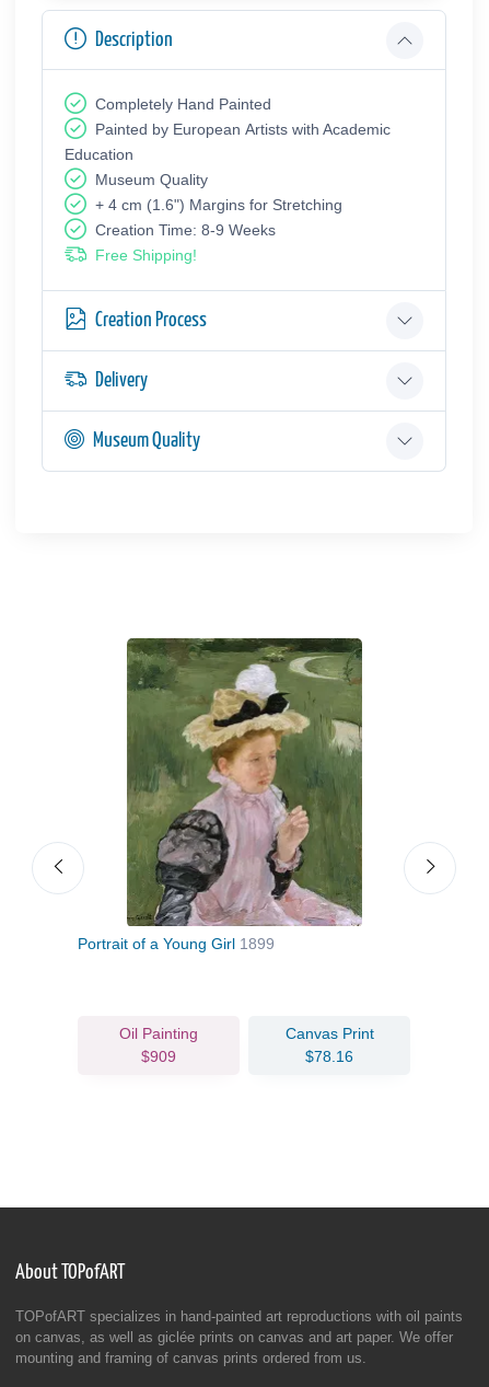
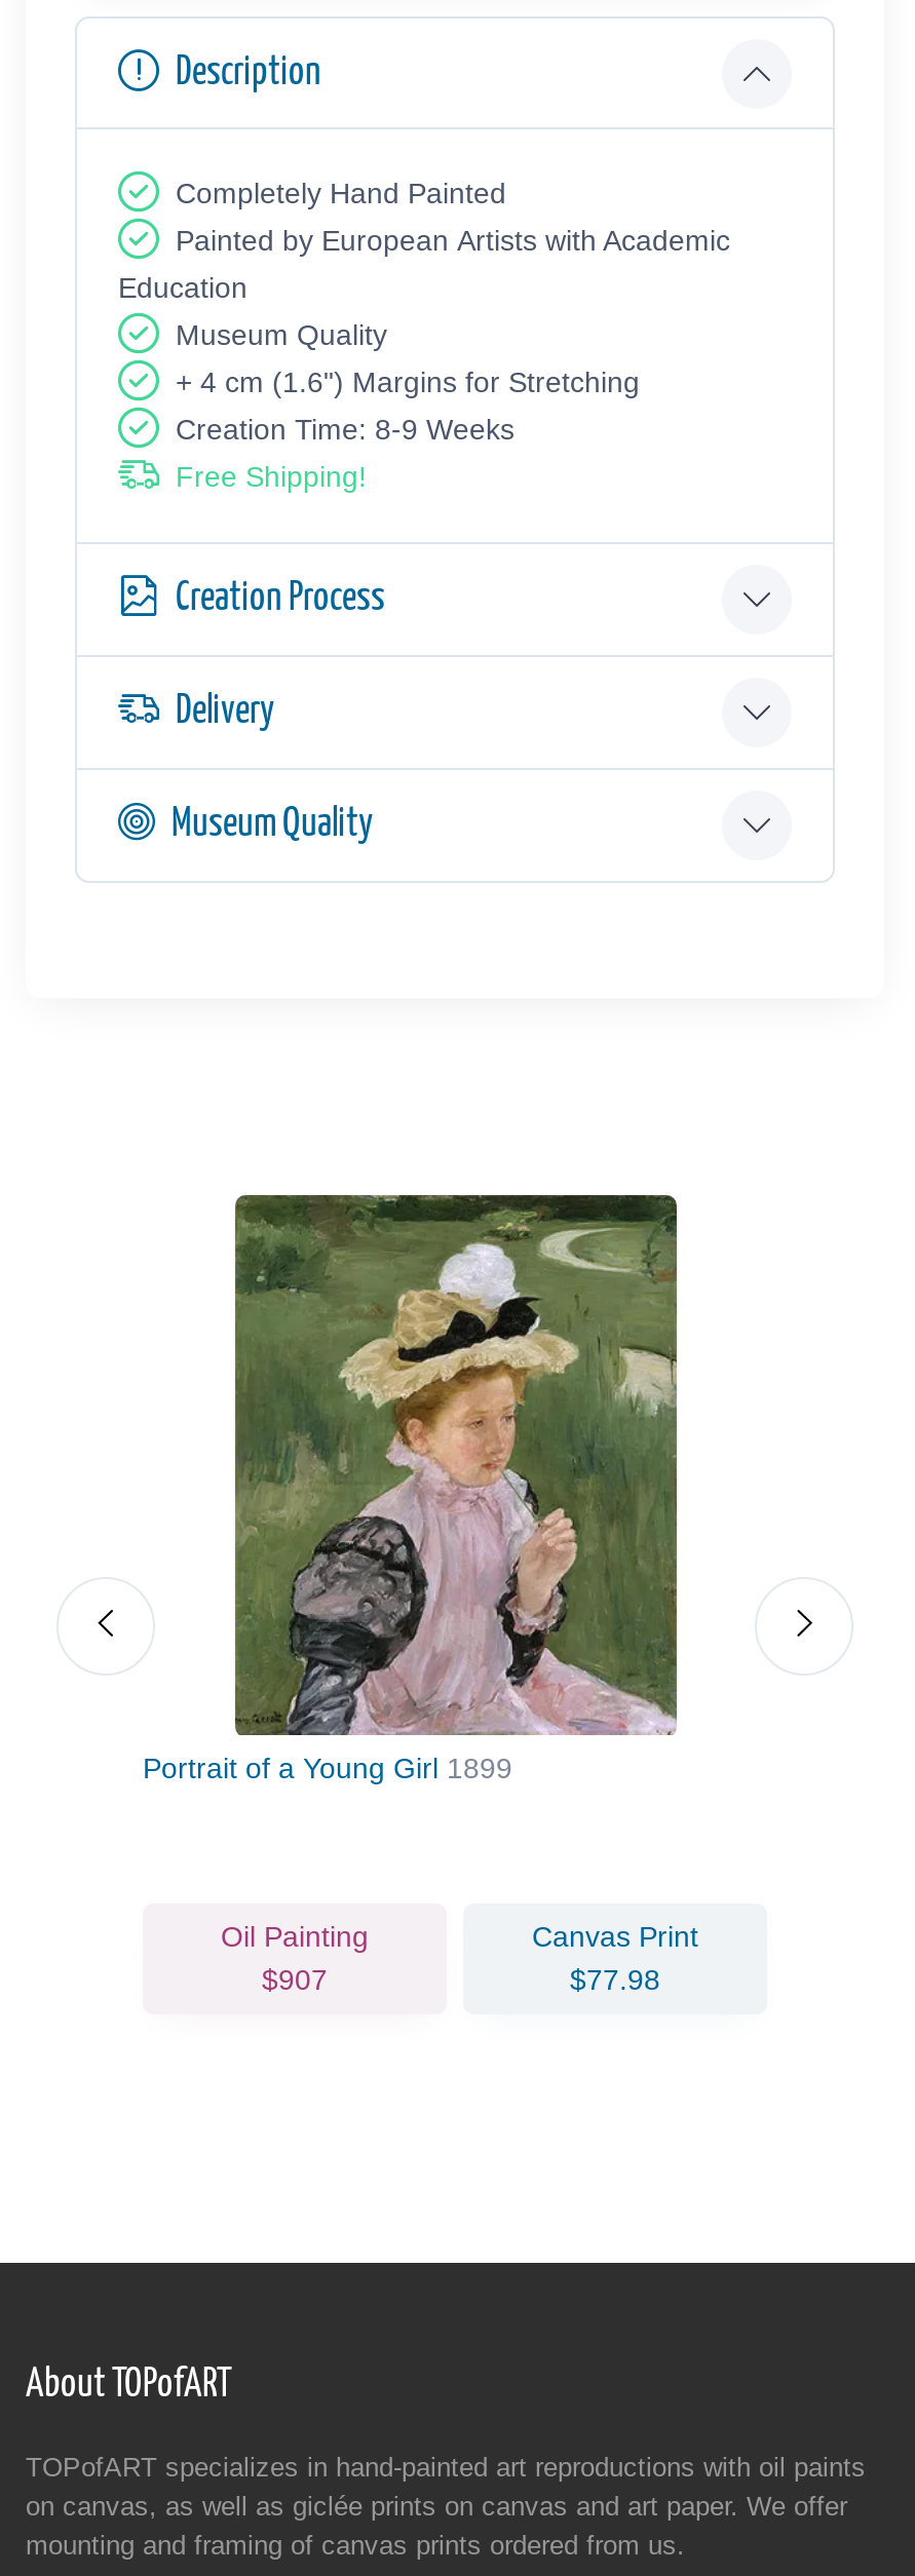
[141,1048,176,1065] $909 -> [262,1963,328,1996] $907
[305,1048,353,1065] $78.16 -> [570,1963,660,1996] $77.98

